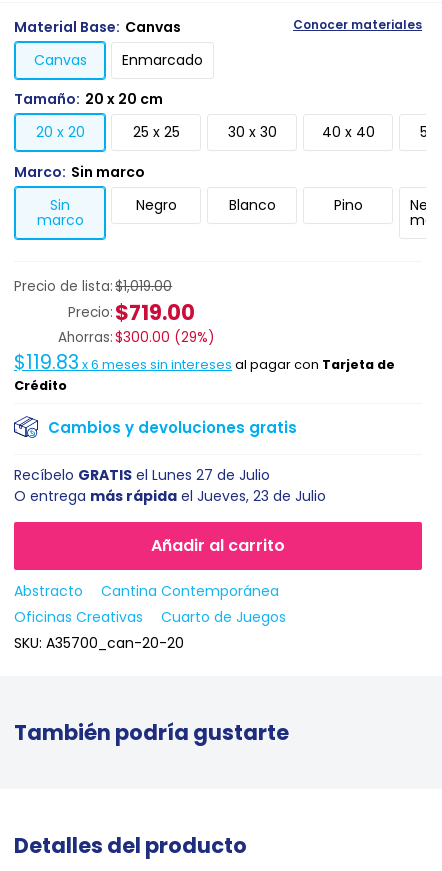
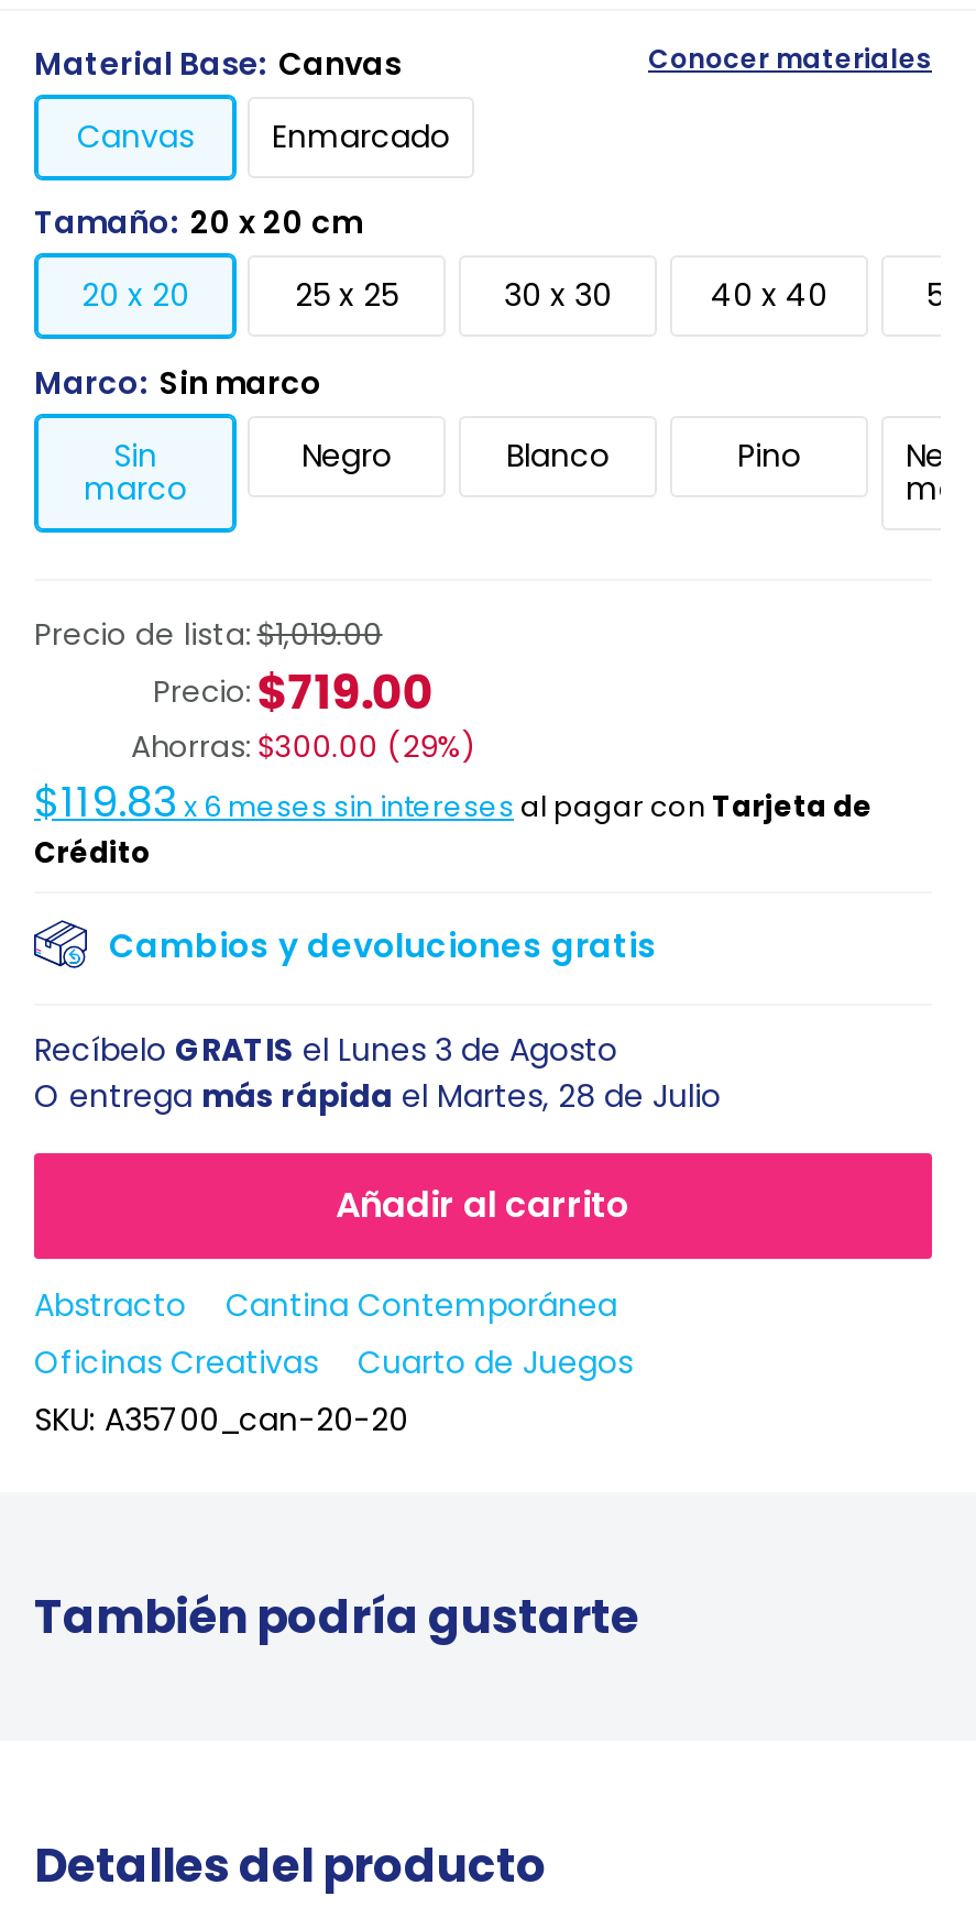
[14,465,270,485] Recíbelo GRATIS el Lunes 27 de Julio -> [34,1028,617,1072] Recíbelo GRATIS el Lunes 3 de Agosto
[14,486,326,506] O entrega más rápida el Jueves, 23 de Julio -> [34,1074,721,1118] O entrega más rápida el Martes, 28 de Julio

